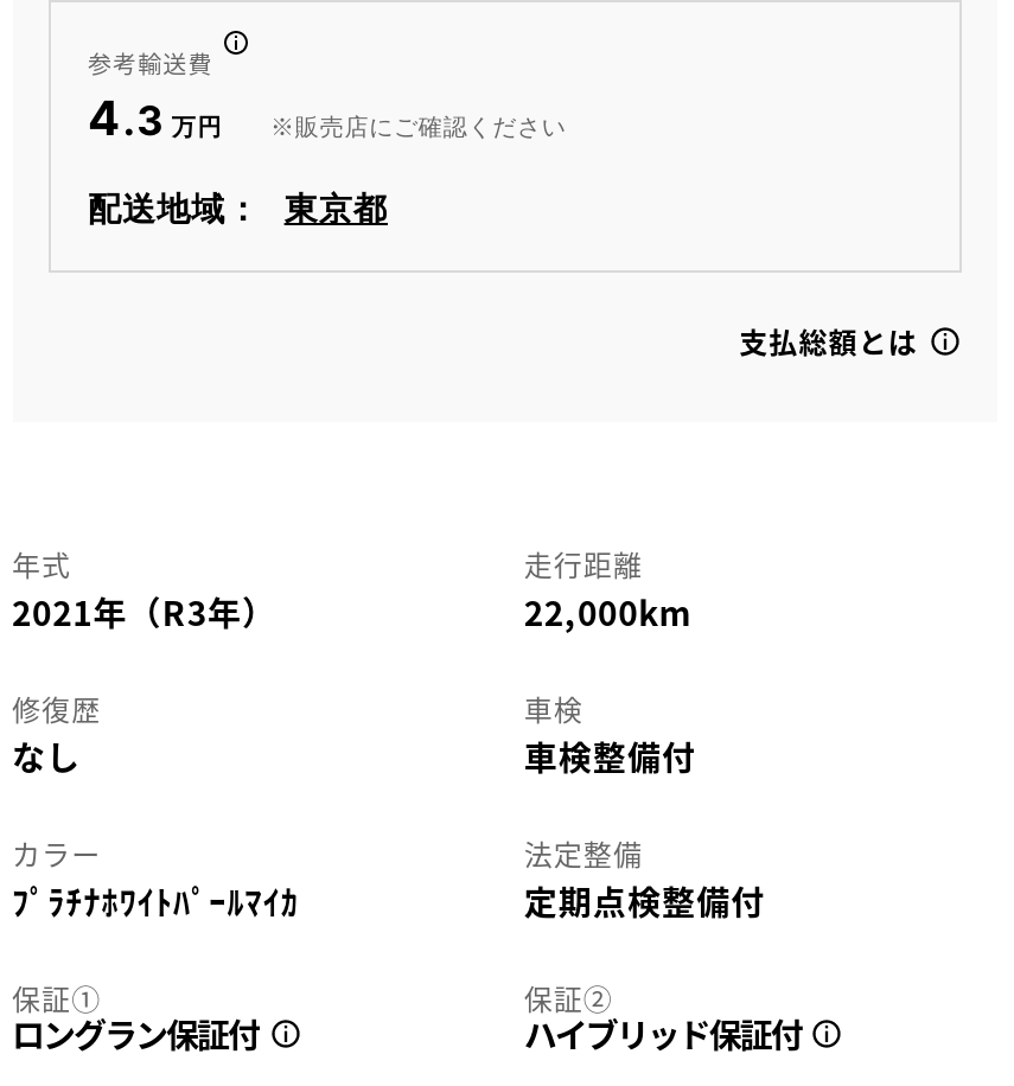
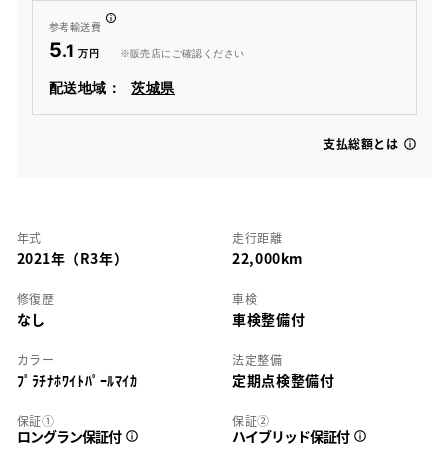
[88,91,165,147] 4.3 -> [48,38,75,62] 5.1
[284,193,388,228] 東京都 -> [131,81,175,96] 茨城県

